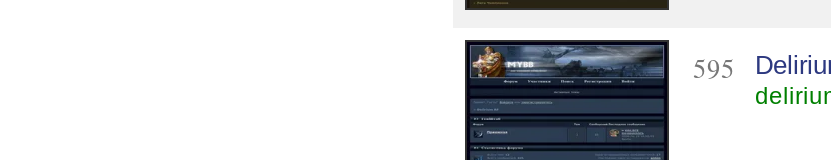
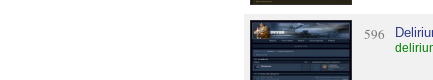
[693,50,735,86] 595 -> [364,25,385,43] 596

